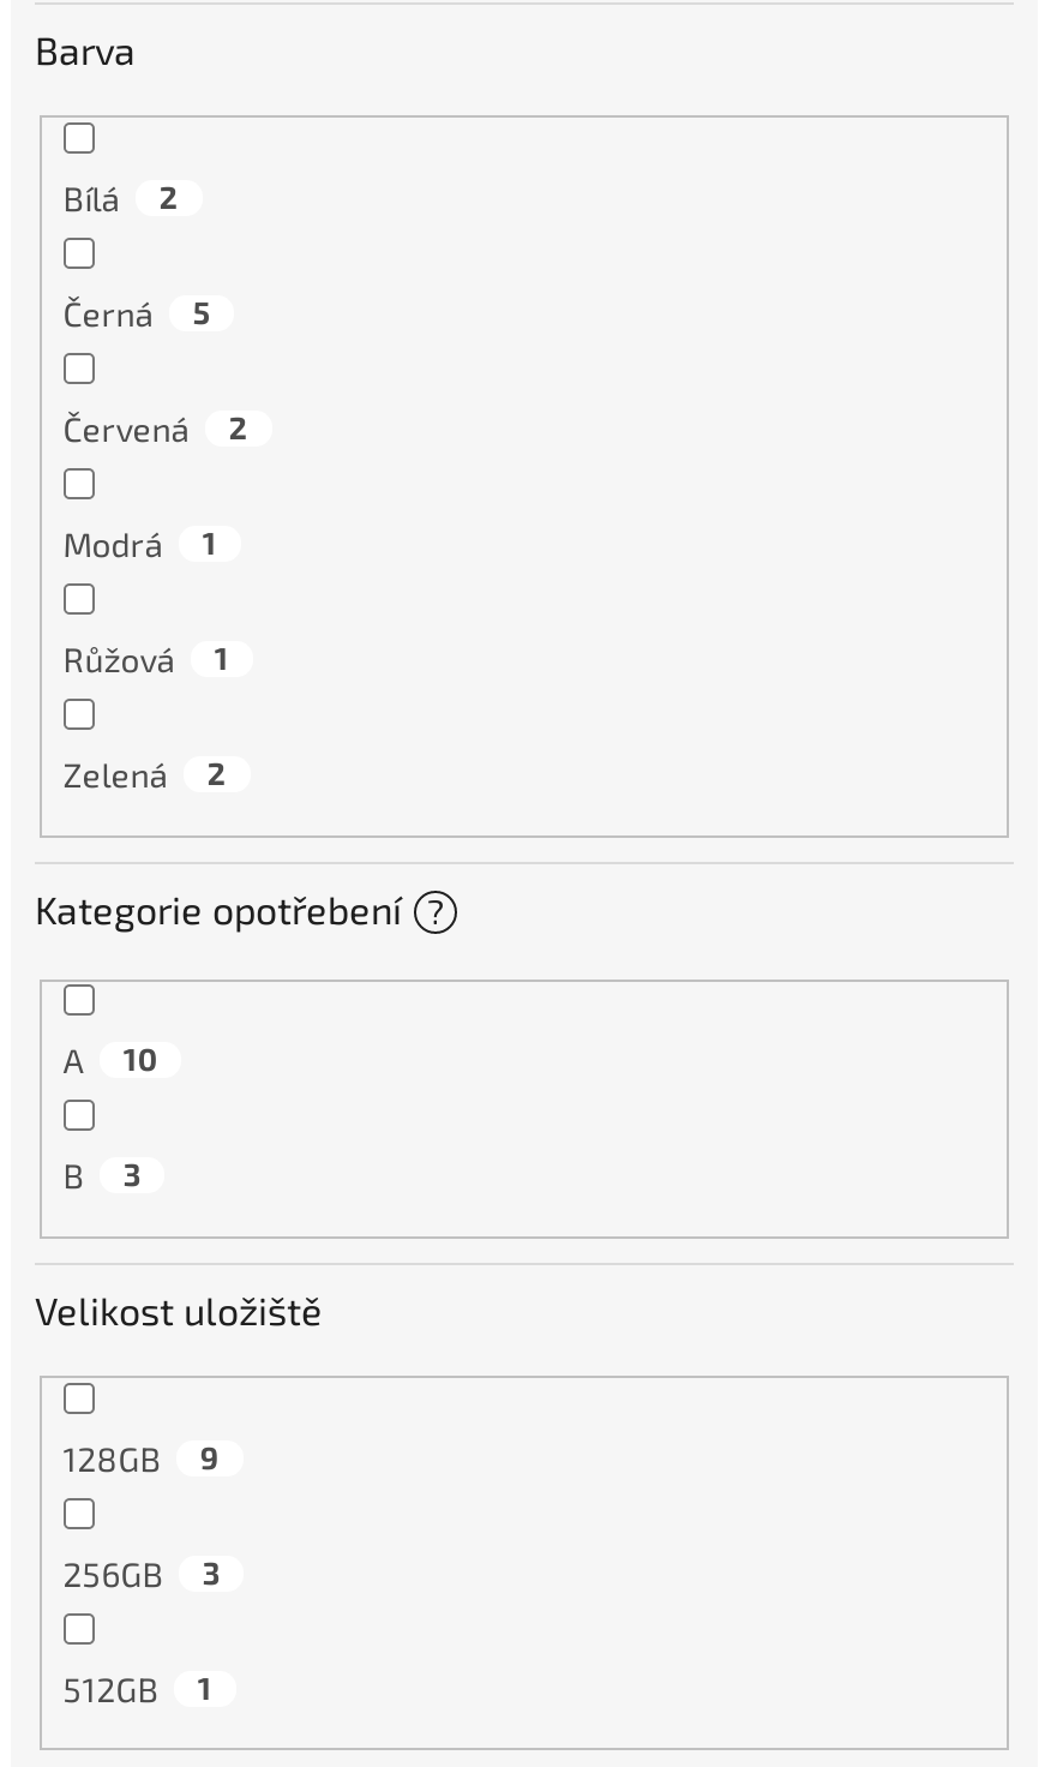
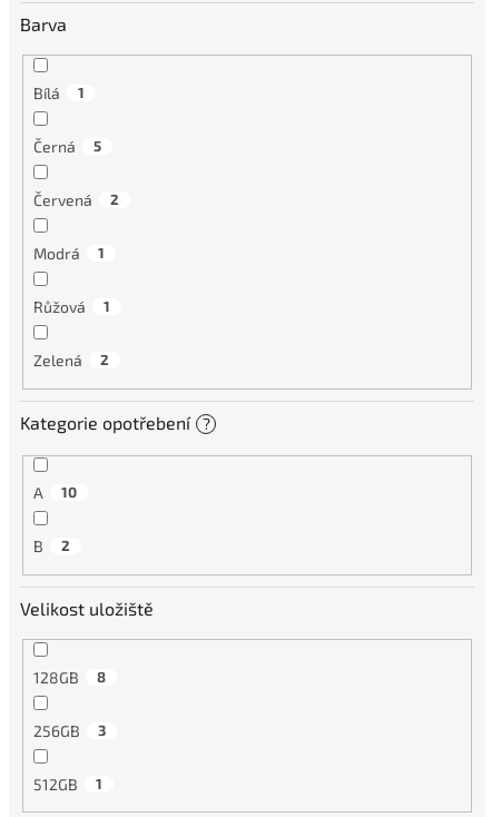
[63,178,178,219] Bílá 2 -> [33,84,84,103] Bílá 1
[63,1156,140,1197] B 3 -> [33,537,70,556] B 2
[63,1438,219,1478] 128GB 9 -> [33,668,106,687] 128GB 8

